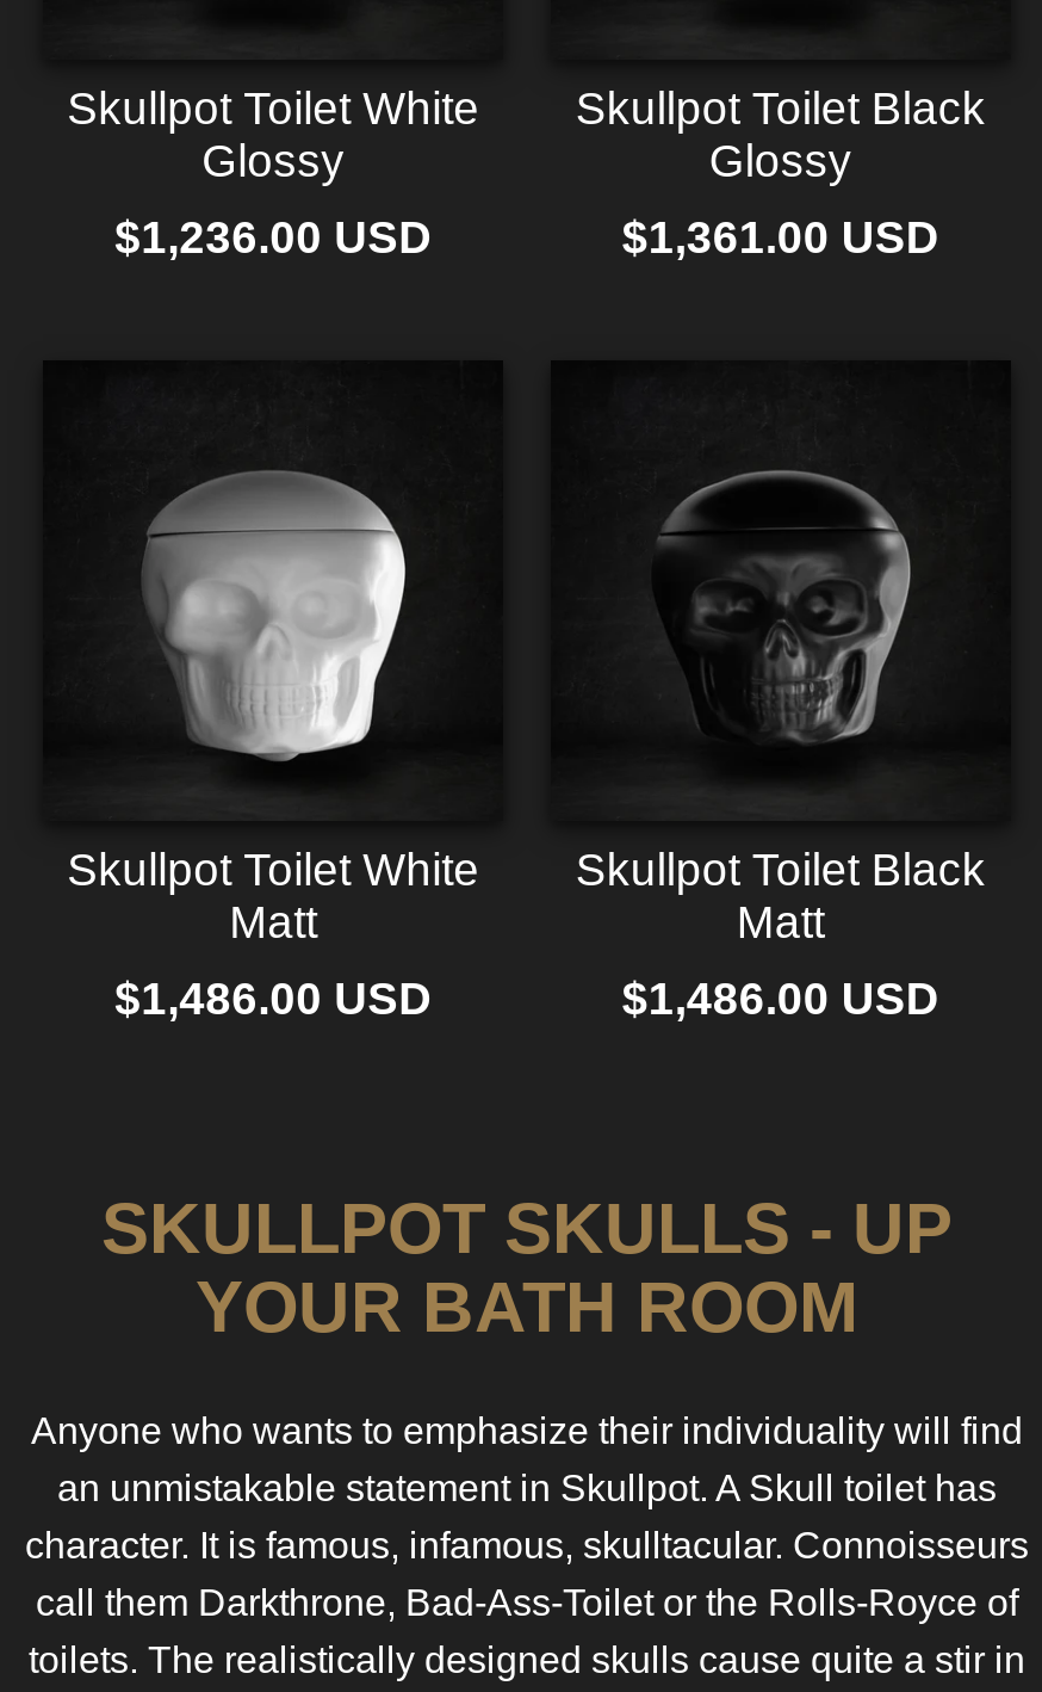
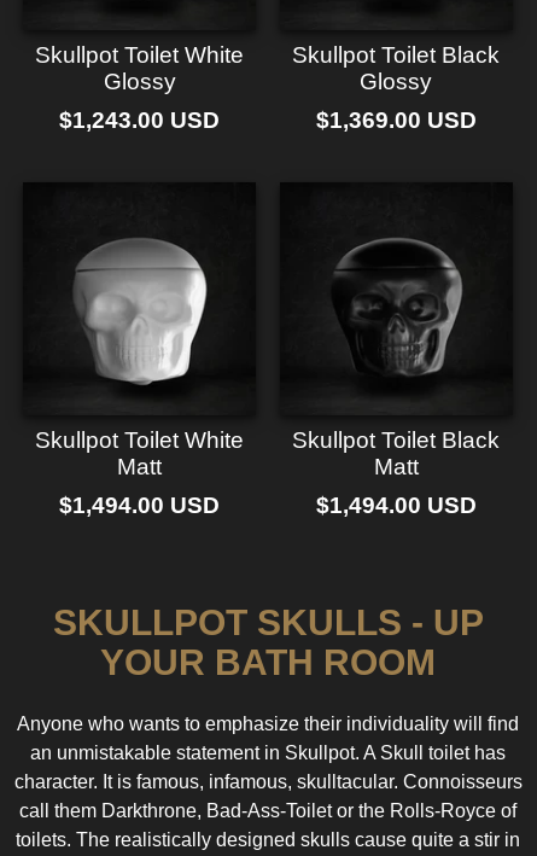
[115,213,432,263] $1,236.00 USD -> [59,108,220,133] $1,243.00 USD
[622,213,939,263] $1,361.00 USD -> [316,108,477,133] $1,369.00 USD
[115,974,432,1024] $1,486.00 USD -> [59,493,220,518] $1,494.00 USD
[622,974,939,1024] $1,486.00 USD -> [316,493,477,518] $1,494.00 USD

